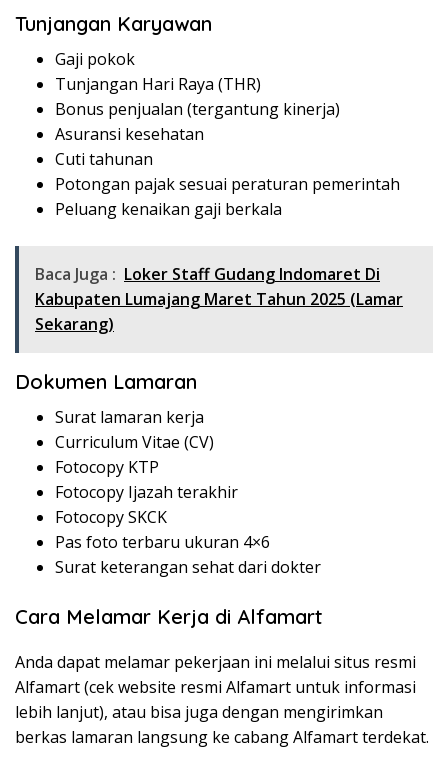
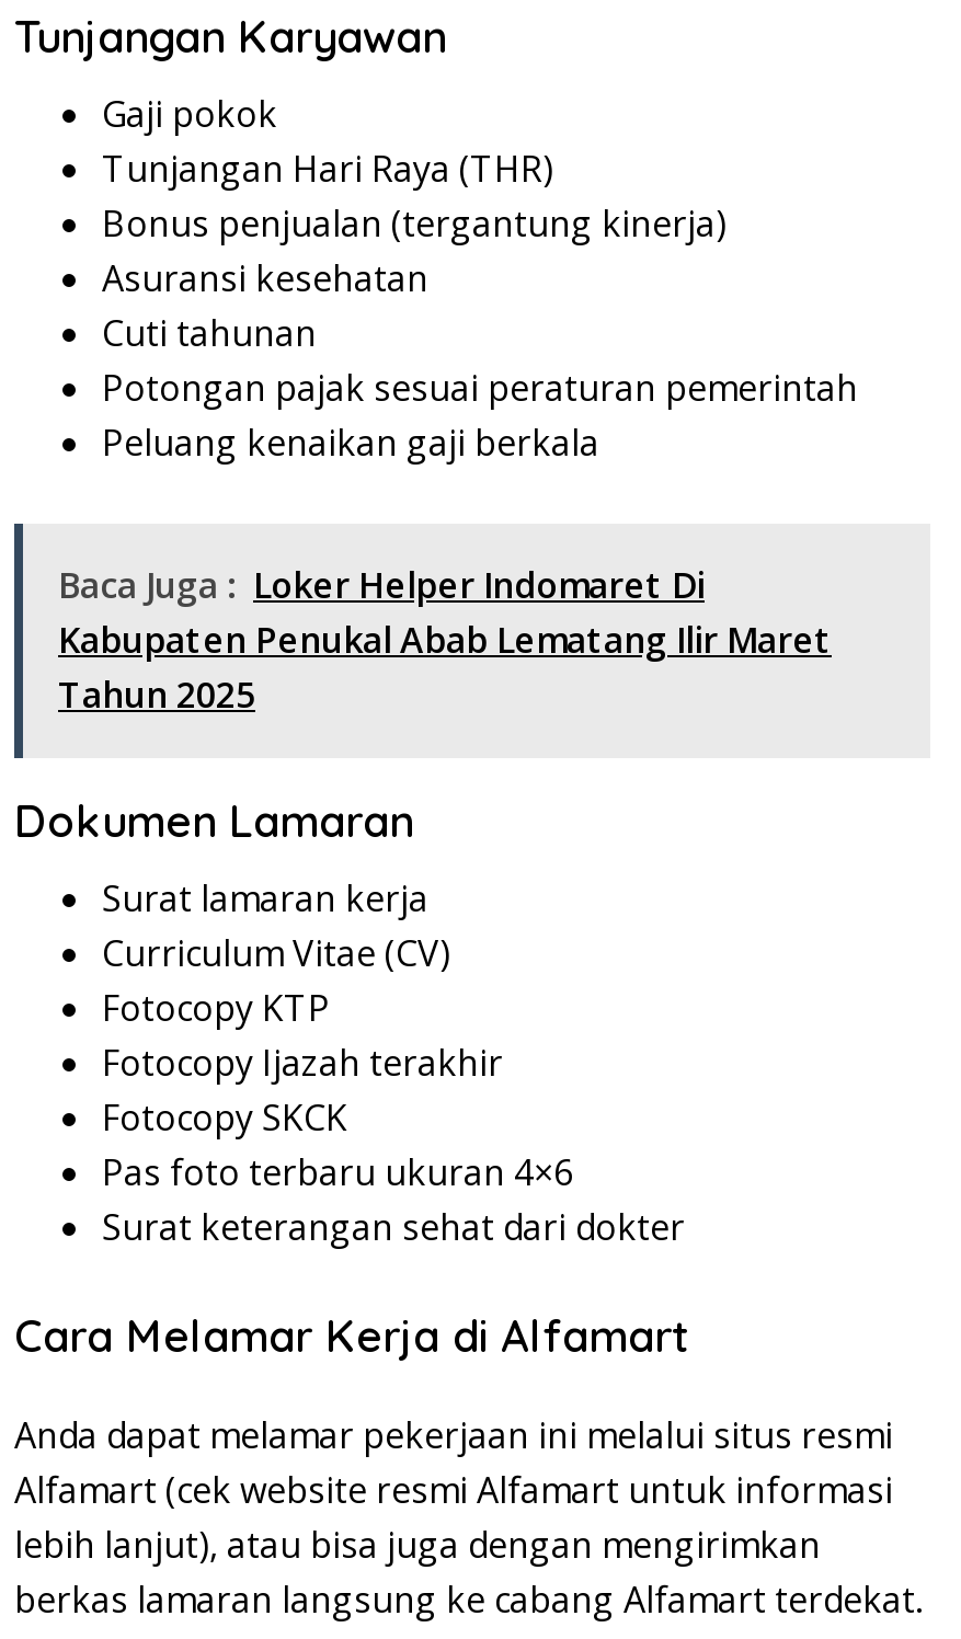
[35,263,403,335] Baca Juga : Loker Staff Gudang Indomaret Di | Kabupaten Lumajang Maret Tahun 2025 (Lamar | Sekarang) -> [58,562,832,719] Baca Juga : Loker Helper Indomaret Di | Kabupaten Penukal Abab Lematang Ilir Maret | Tahun 2025

